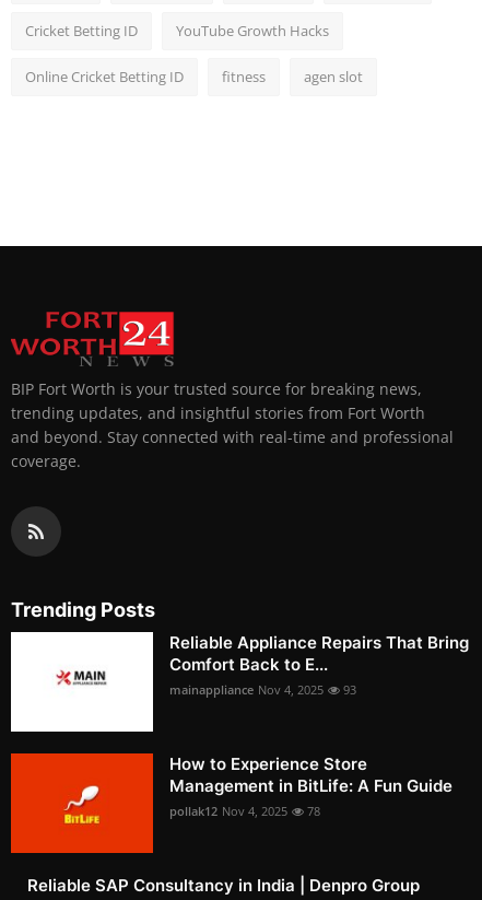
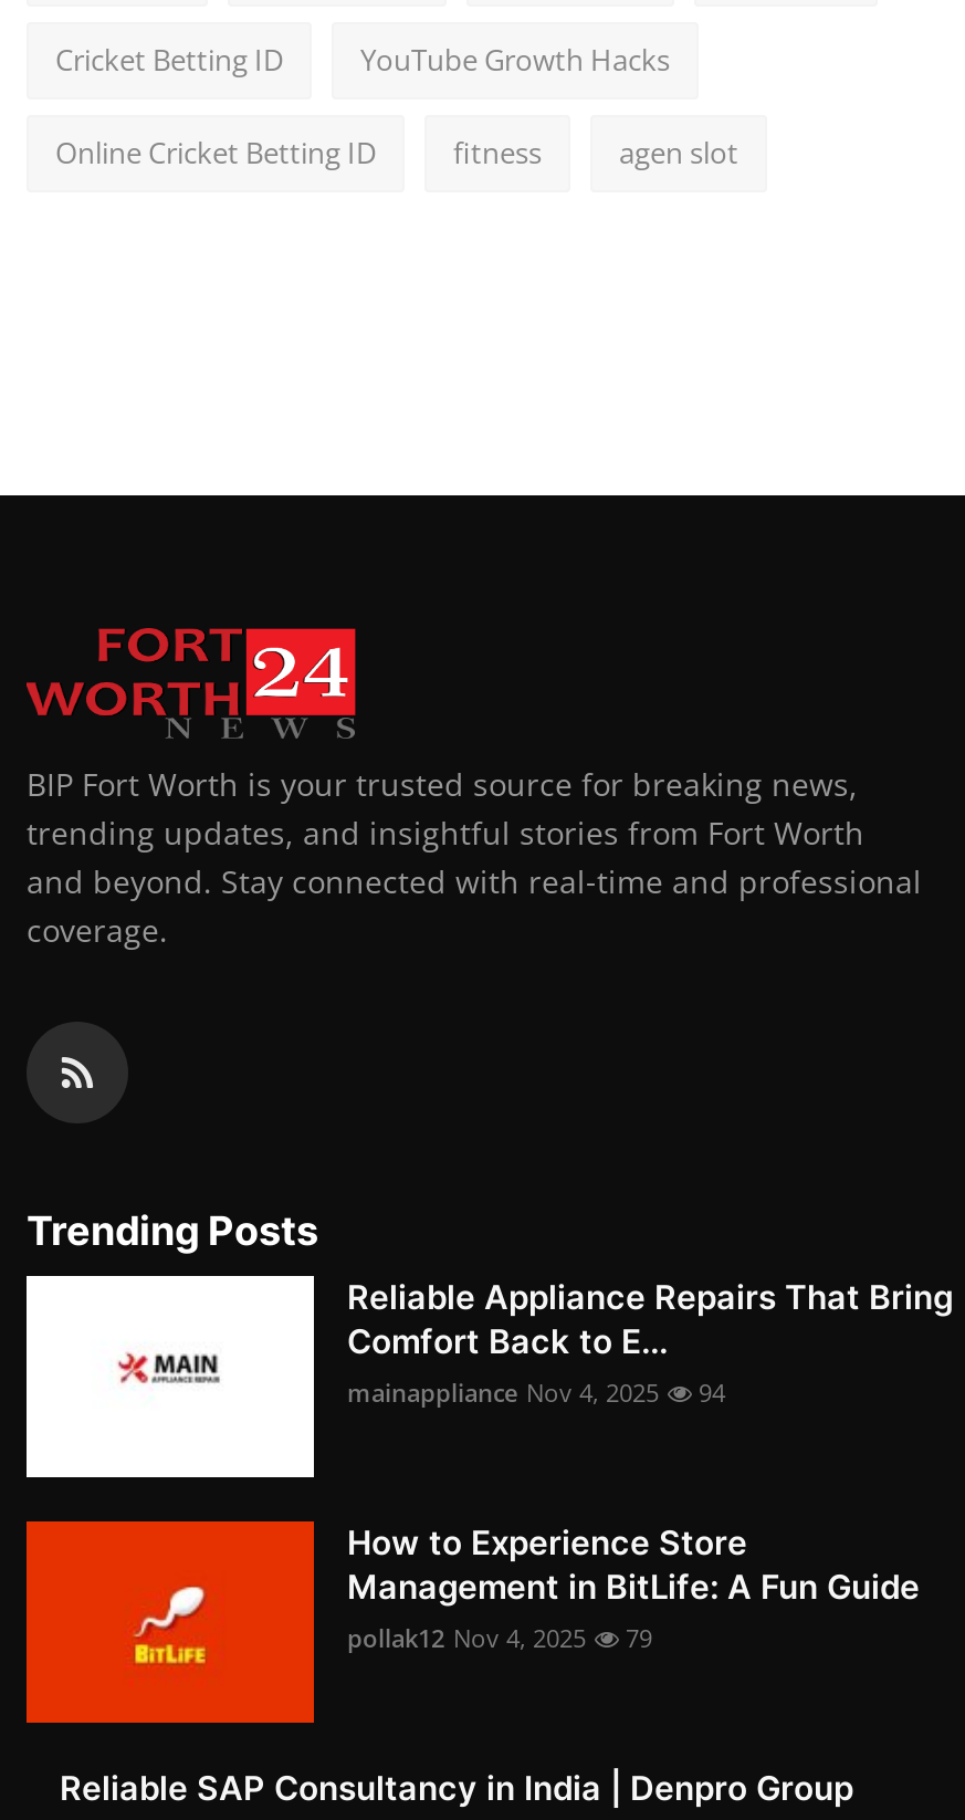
[169,681,356,697] mainappliance Nov 4, 2025 93 -> [347,1377,725,1410] mainappliance Nov 4, 2025 94
[169,802,320,819] pollak12 Nov 4, 2025 78 -> [347,1622,652,1655] pollak12 Nov 4, 2025 79

